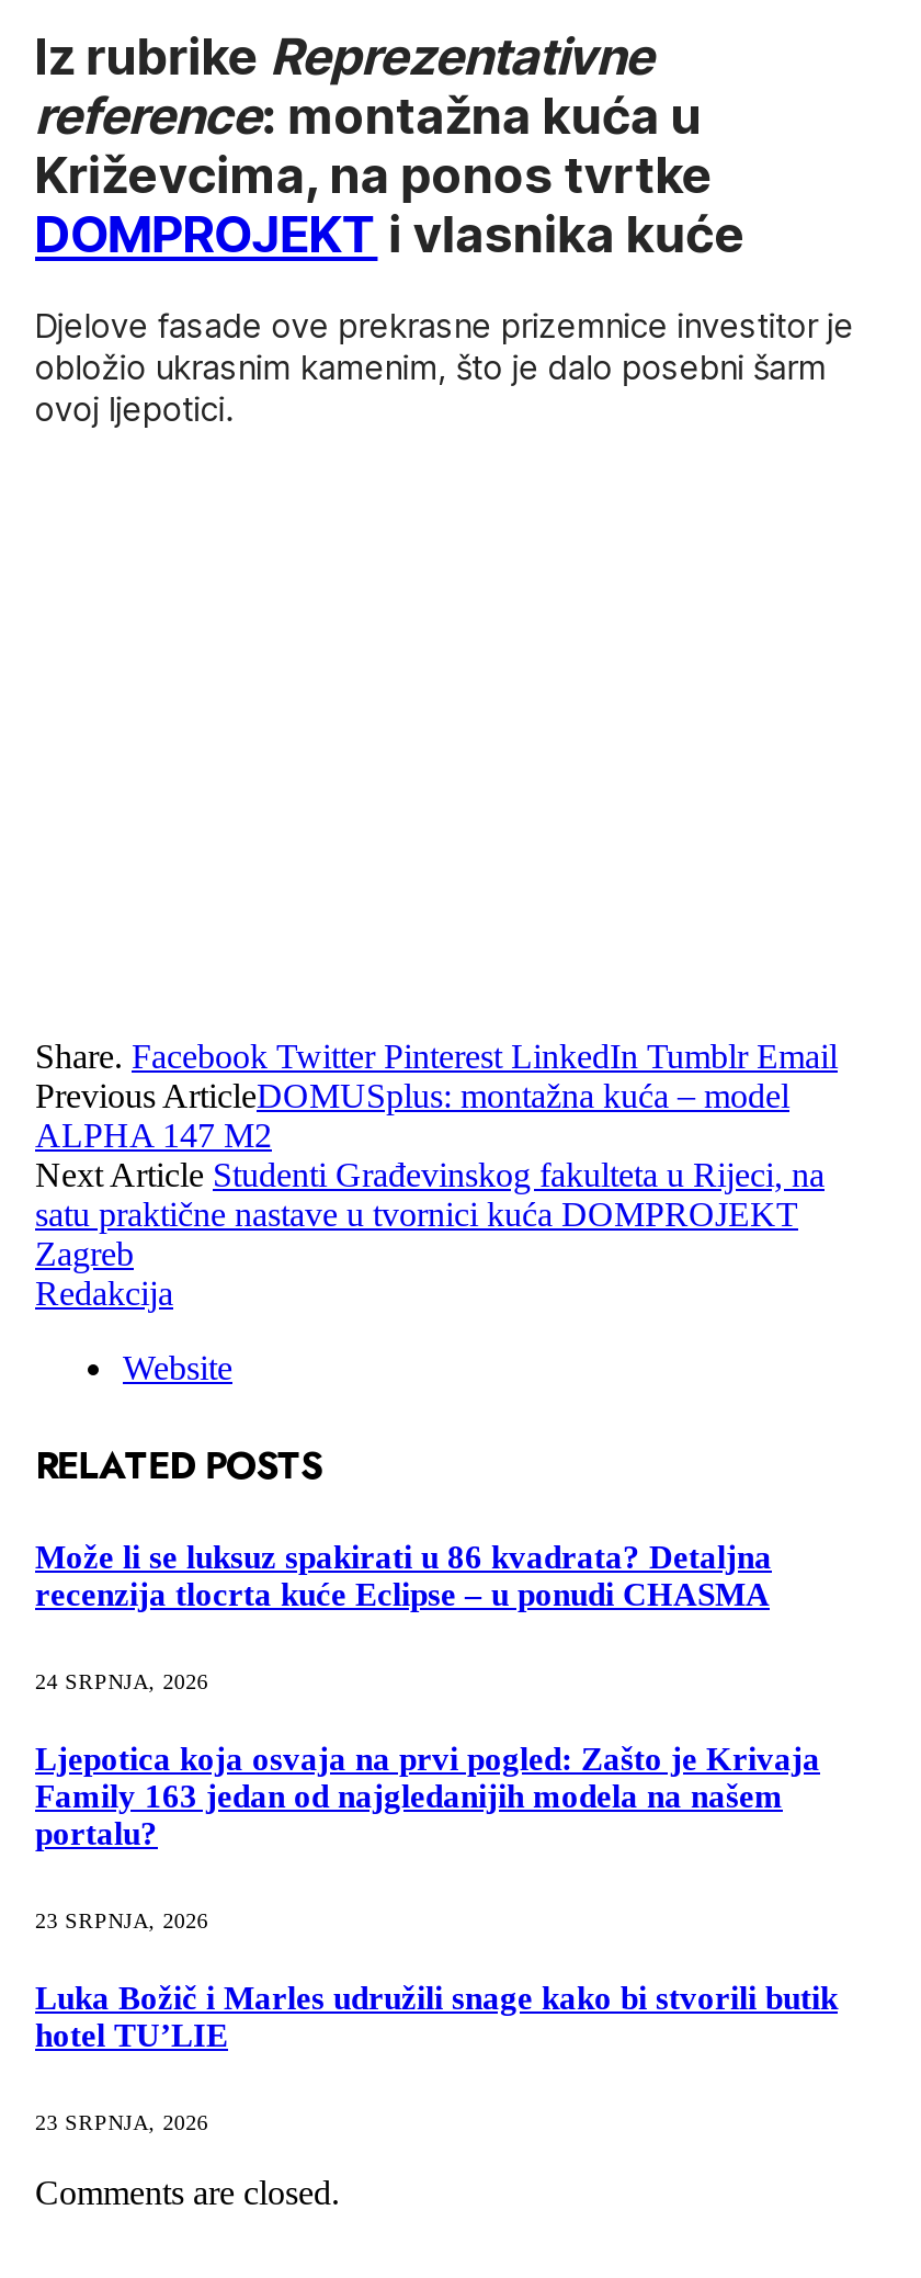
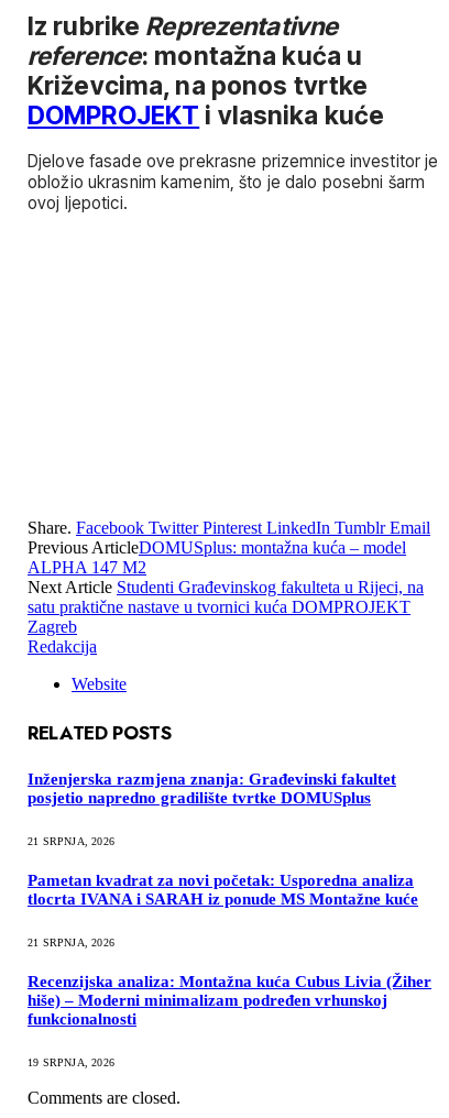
[35,1540,772,1613] Može li se luksuz spakirati u 86 kvadrata? Detaljna | recenzija tlocrta kuće Eclipse – u ponudi CHASMA -> [28,770,396,807] Inženjerska razmjena znanja: Građevinski fakultet | posjetio napredno gradilište tvrtke DOMUSplus
[35,1670,208,1694] 24 SRPNJA, 2026 -> [28,835,114,847] 21 SRPNJA, 2026
[35,1742,820,1852] Ljepotica koja osvaja na prvi pogled: Zašto je Krivaja | Family 163 jedan od najgledanijih modela na našem | portalu? -> [28,872,418,908] Pametan kvadrat za novi početak: Usporedna analiza | tlocrta IVANA i SARAH iz ponude MS Montažne kuće
[35,1908,208,1933] 23 SRPNJA, 2026 -> [28,936,114,949] 21 SRPNJA, 2026
[35,1981,838,2053] Luka Božič i Marles udružili snage kako bi stvorili butik | hotel TU’LIE -> [28,973,431,1028] Recenzijska analiza: Montažna kuća Cubus Livia (Žiher | hiše) – Moderni minimalizam podređen vrhunskoj | funkcionalnosti
[35,2110,208,2134] 23 SRPNJA, 2026 -> [28,1056,114,1068] 19 SRPNJA, 2026

